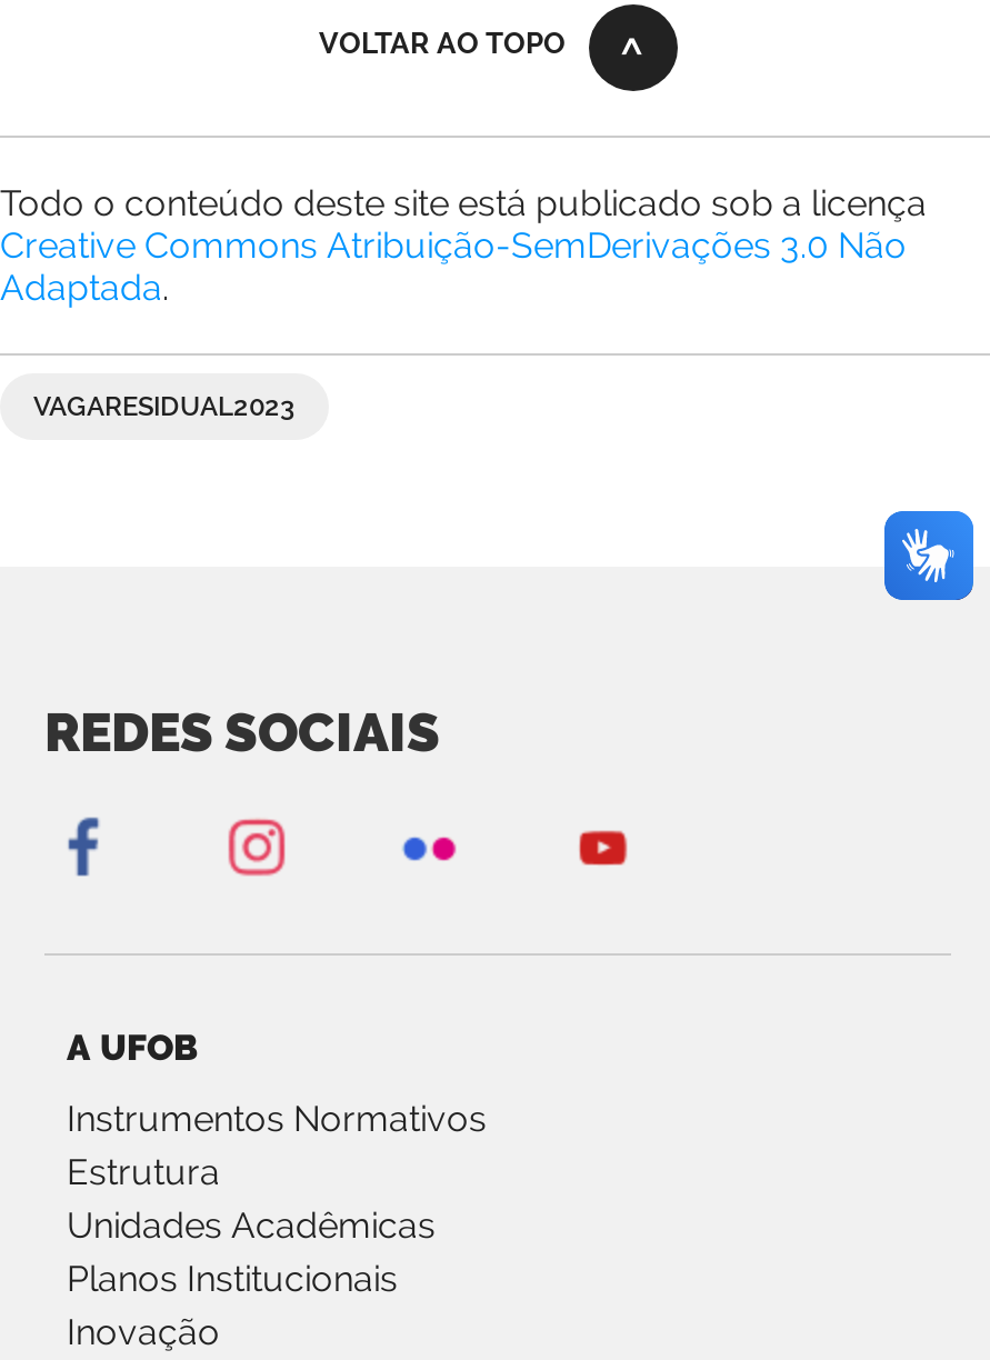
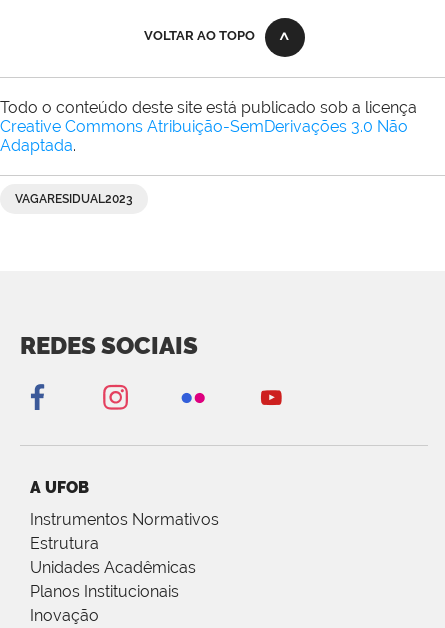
[882,509,976,602] [image] -> none

